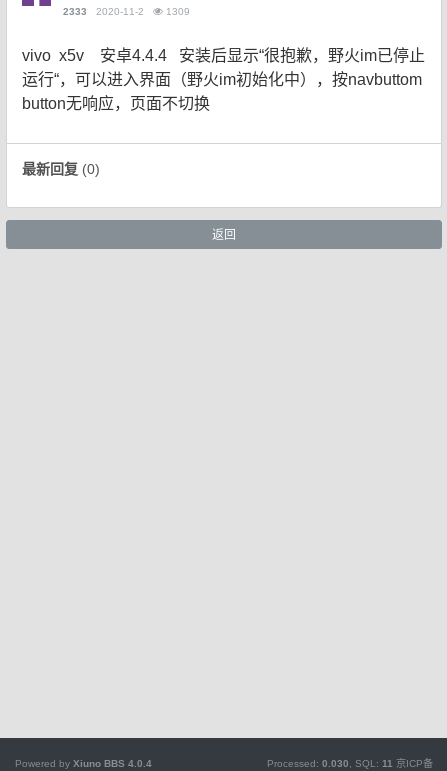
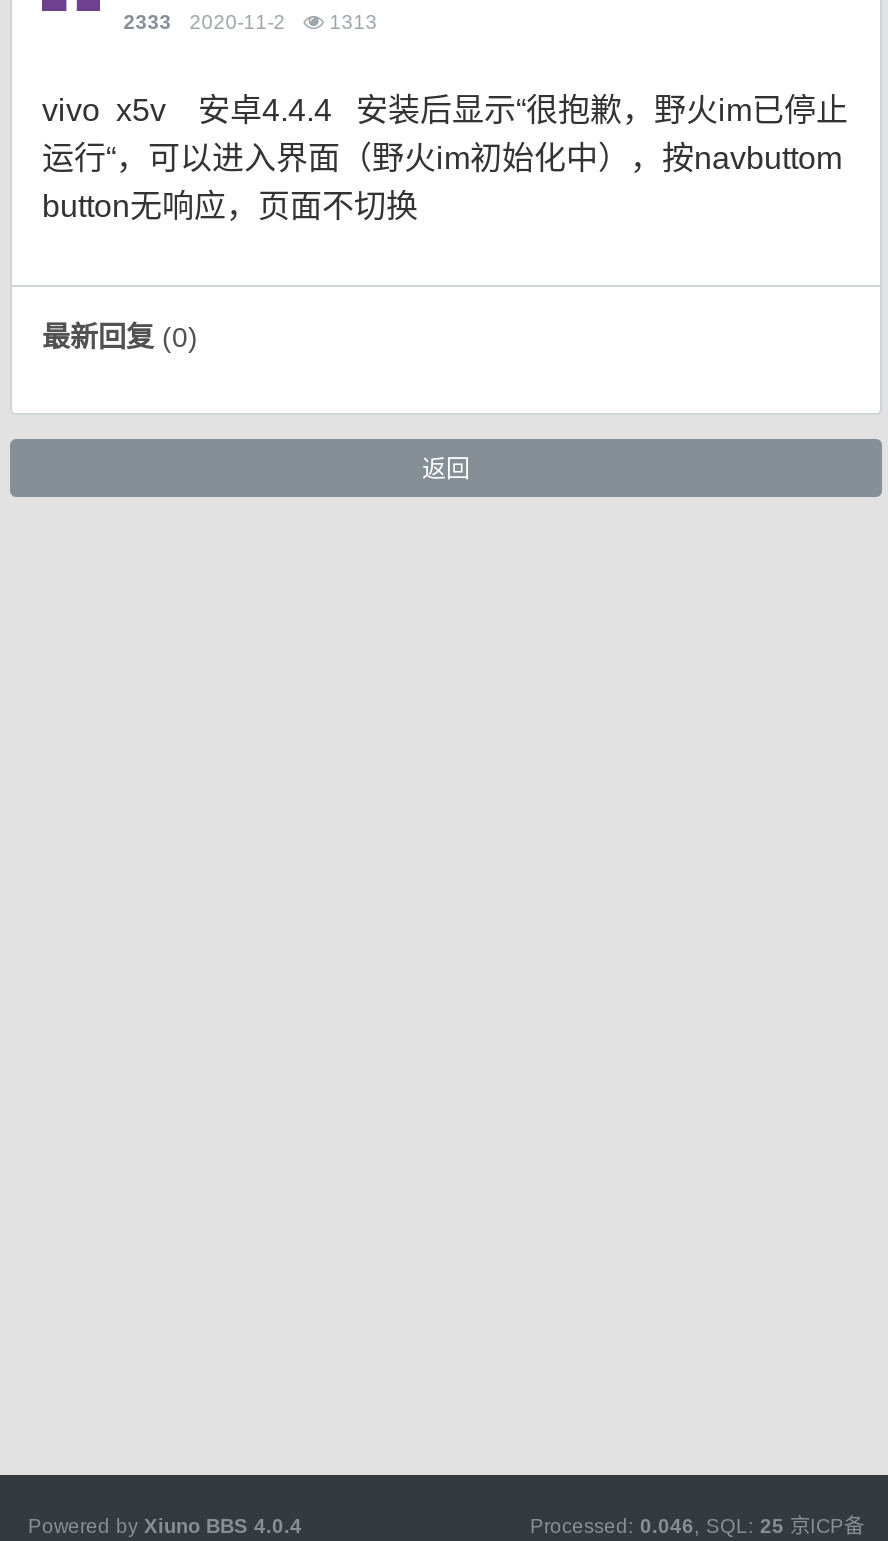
[63,6,190,17] 2333 2020-11-2 1309 -> [124,11,378,33] 2333 2020-11-2 1313
[267,758,433,769] Processed: 0.030, SQL: 11 京ICP备 -> [530,1515,864,1537] Processed: 0.046, SQL: 25 京ICP备

